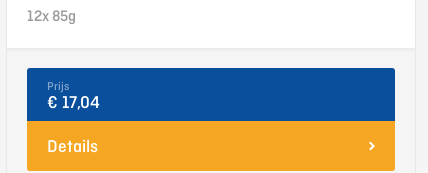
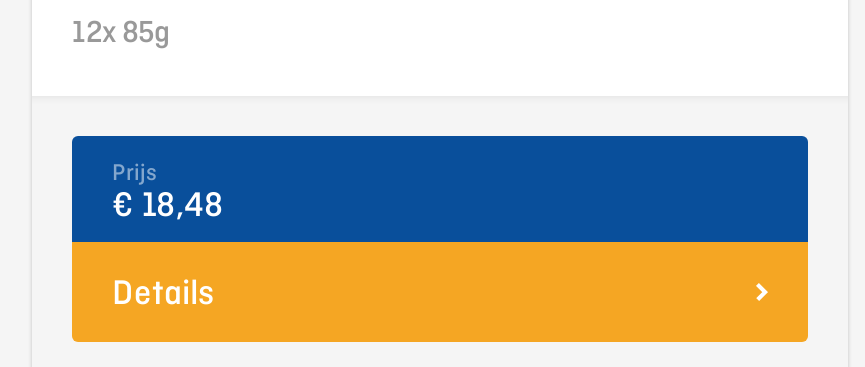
[47,92,100,112] € 17,04 -> [112,184,224,224] € 18,48

